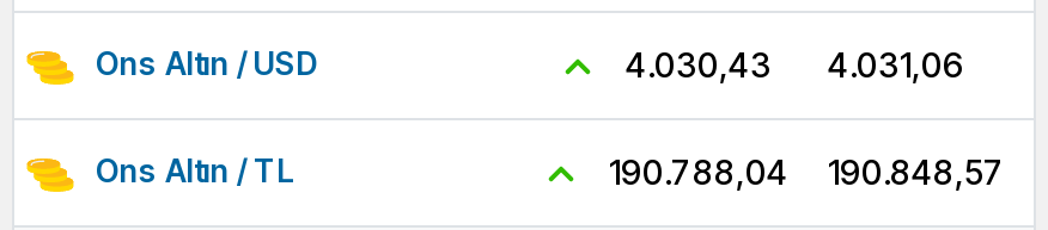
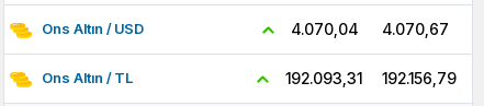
[626,45,772,85] 4.030,43 -> [290,20,357,38] 4.070,04
[828,44,964,85] 4.031,06 -> [382,20,449,38] 4.070,67
[609,152,788,192] 190.788,04 -> [285,69,362,88] 192.093,31
[828,152,1005,192] 190.848,57 -> [382,69,457,88] 192.156,79

